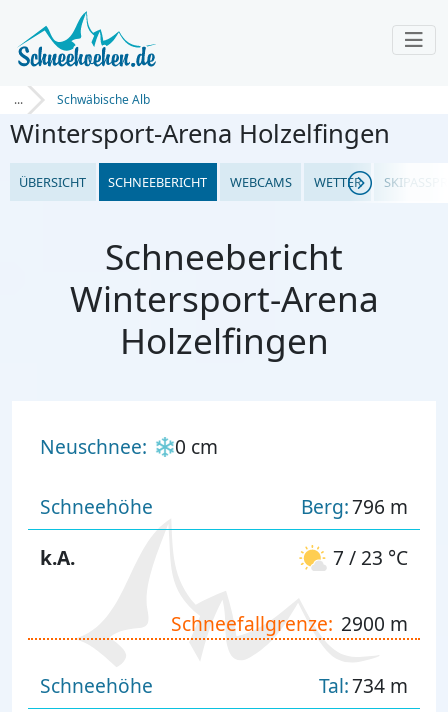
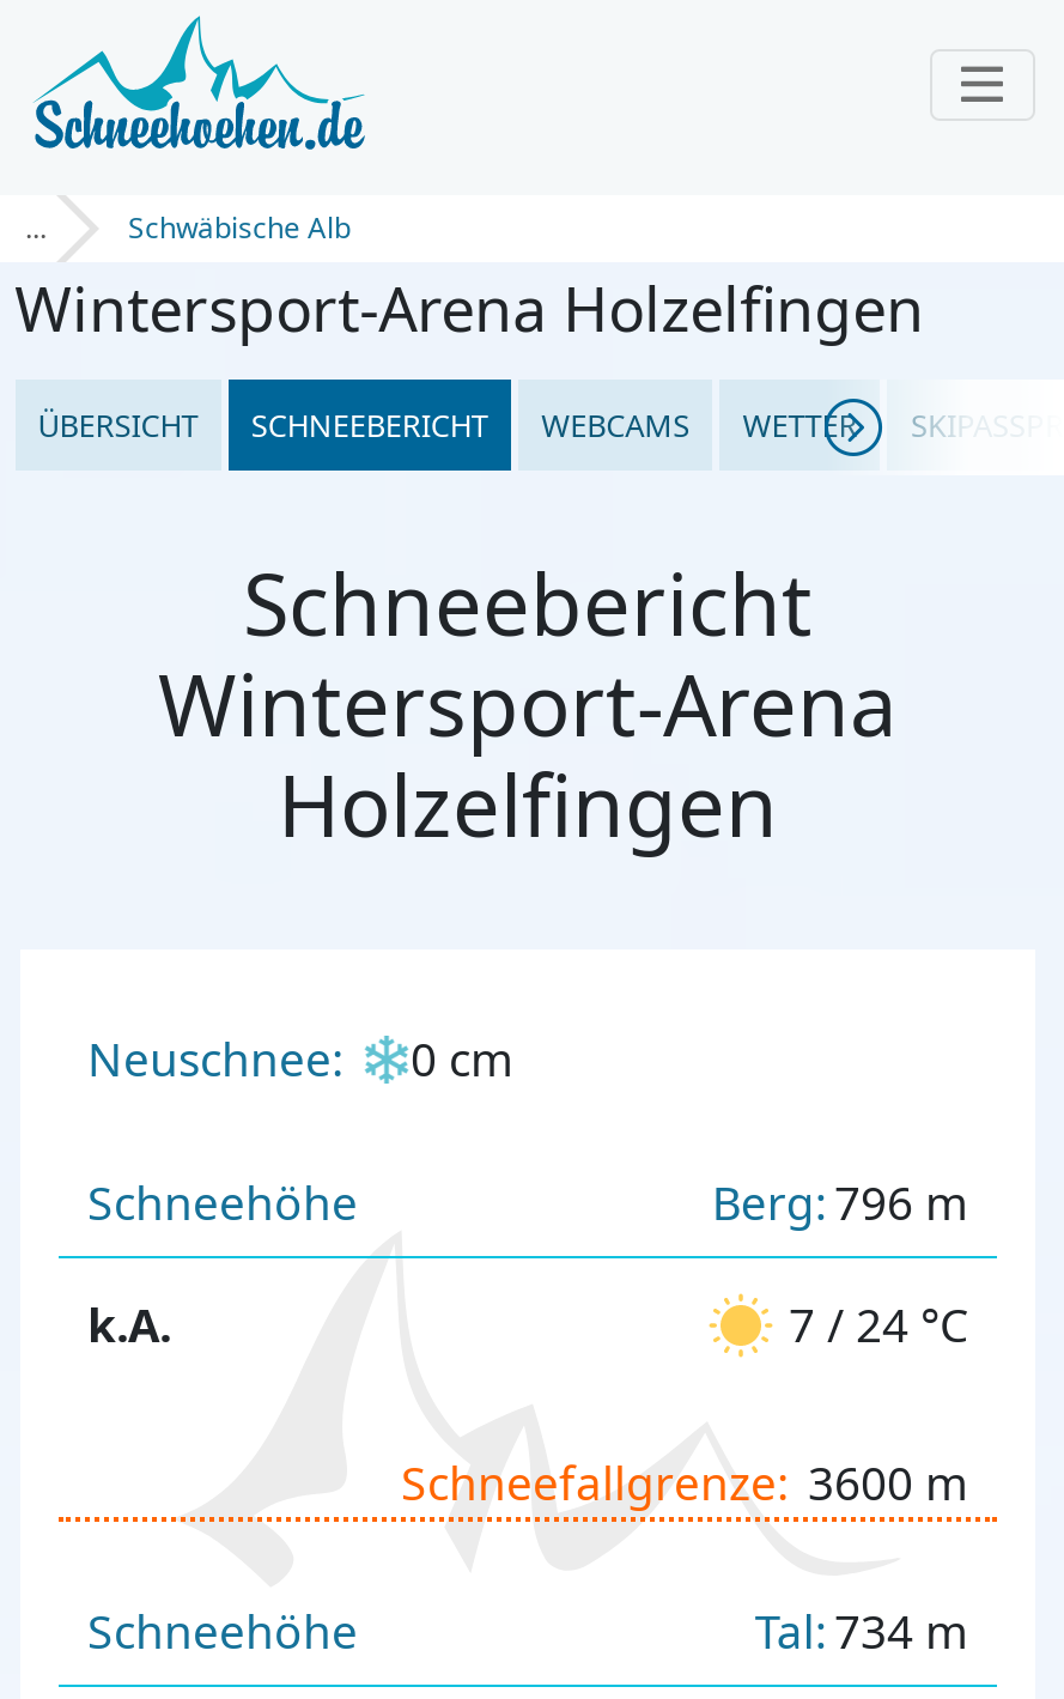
[333,544,408,571] 7 / 23 °C -> [789,1292,968,1357] 7 / 24 °C
[171,610,408,637] Schneefallgrenze: 2900 m -> [401,1450,968,1515] Schneefallgrenze: 3600 m

